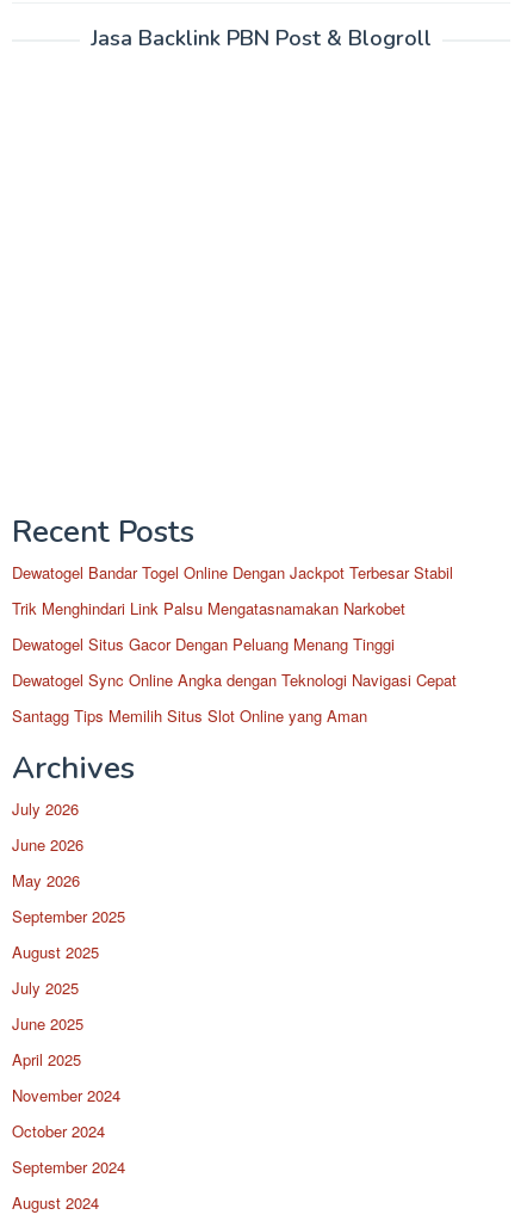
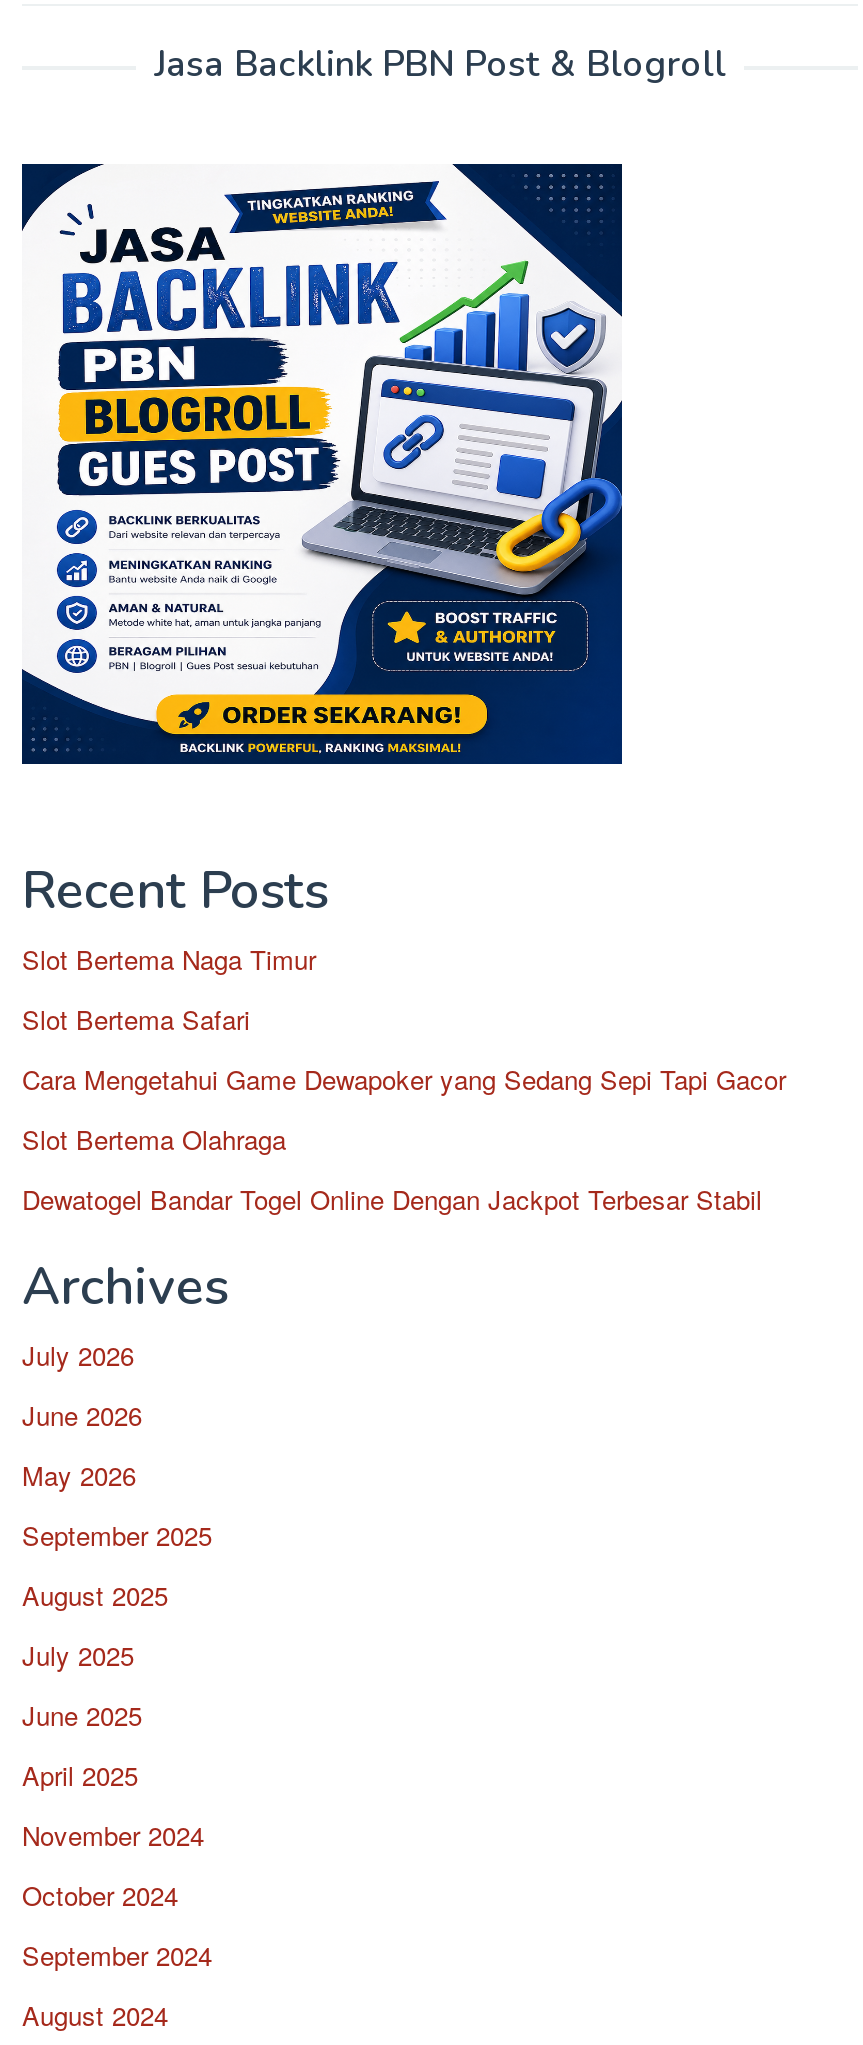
none -> [20,162,624,766] [image]
none -> [22,940,786,1158] Slot Bertema Naga Timur | Slot Bertema Safari | Cara Mengetahui Game Dewapoker yang Sedang Sepi Tapi Gacor | Slot Bertema Olahraga
moved [12,561,453,584] -> [22,1180,762,1218]: Dewatogel Bandar Togel Online Dengan Jackpot Terbesar Stabil
[12,597,457,727] Trik Menghindari Link Palsu Mengatasnamakan Narkobet | Dewatogel Situs Gacor Dengan Peluang Menang Tinggi | Dewatogel Sync Online Angka dengan Teknologi Navigasi Cepat | Santagg Tips Memilih Situs Slot Online yang Aman -> none

